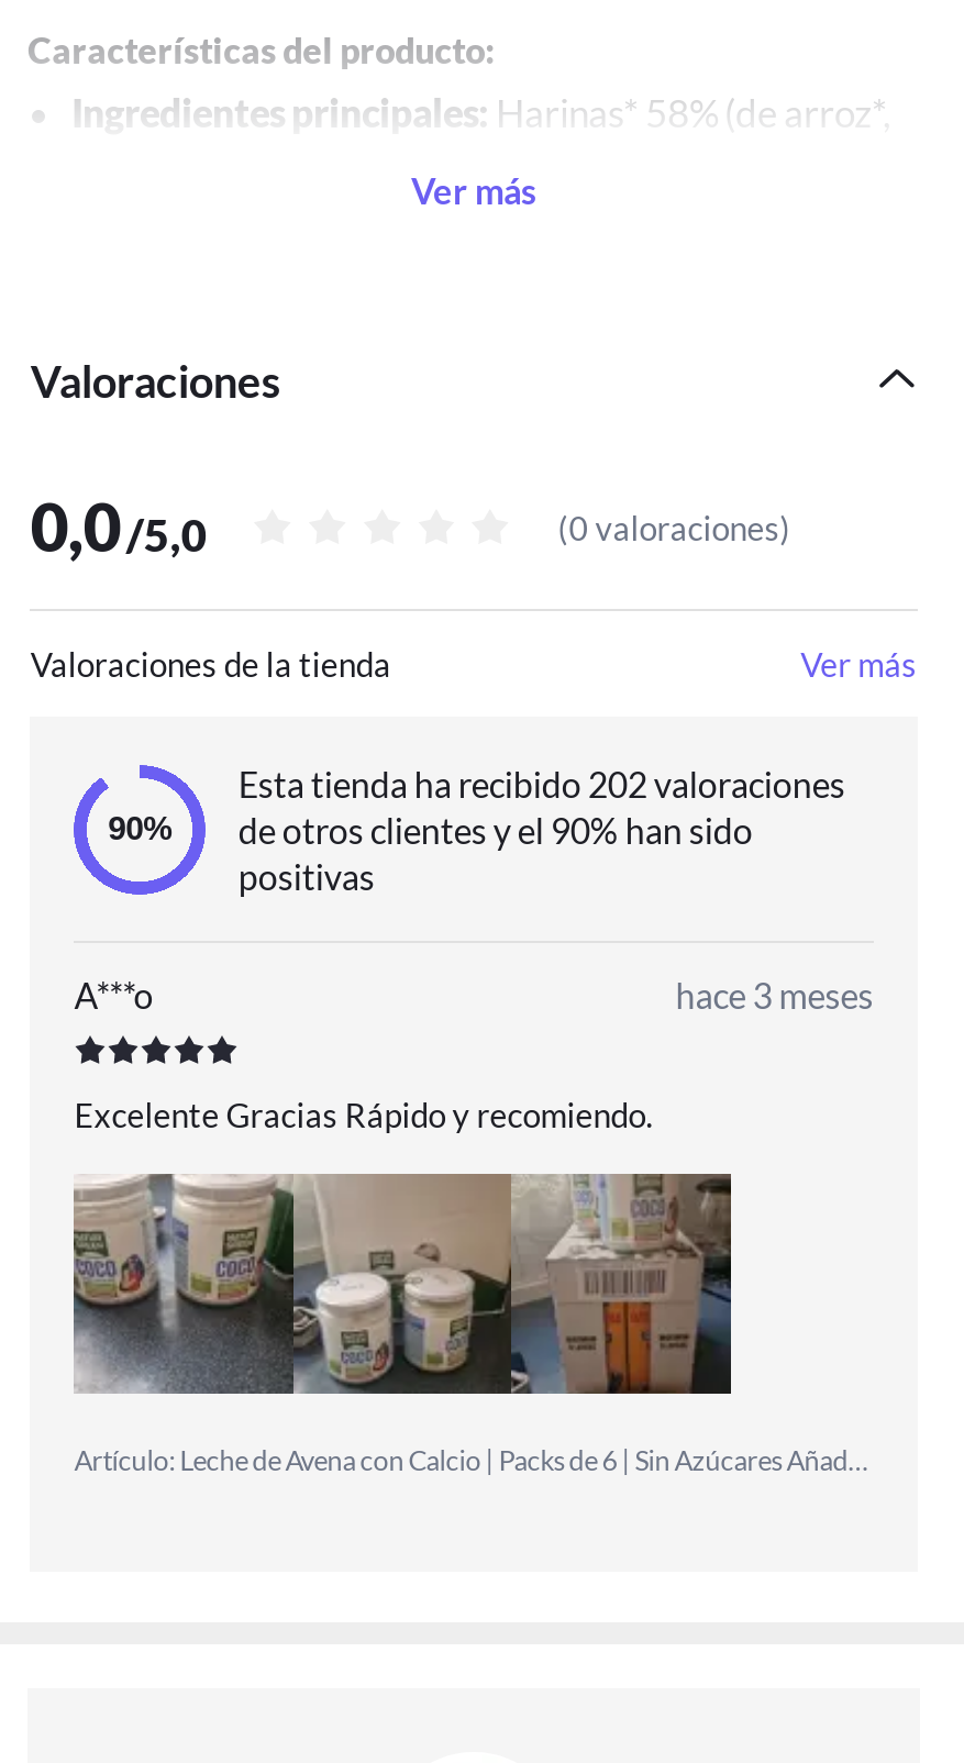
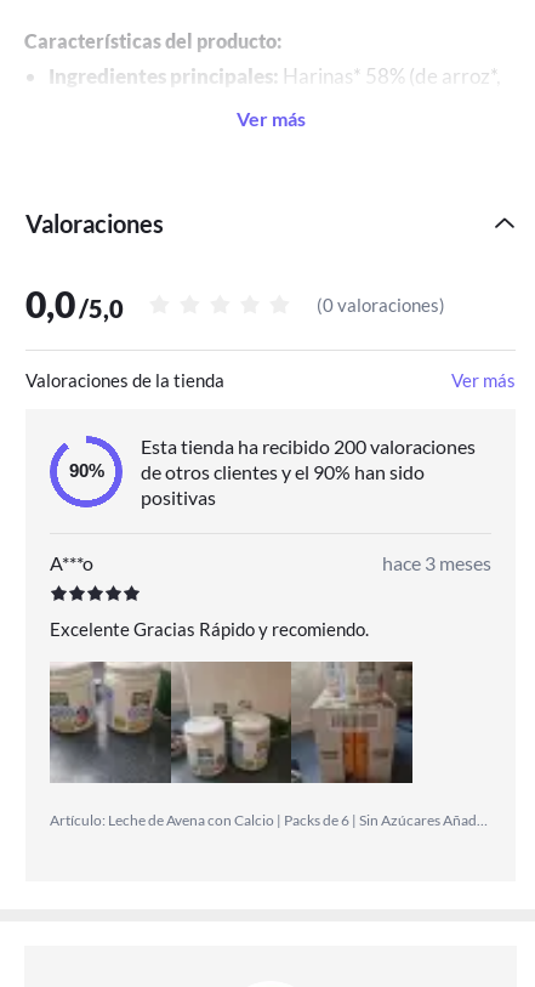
[238,763,845,804] Esta tienda ha recibido 202 valoraciones -> [141,434,475,458] Esta tienda ha recibido 200 valoraciones

